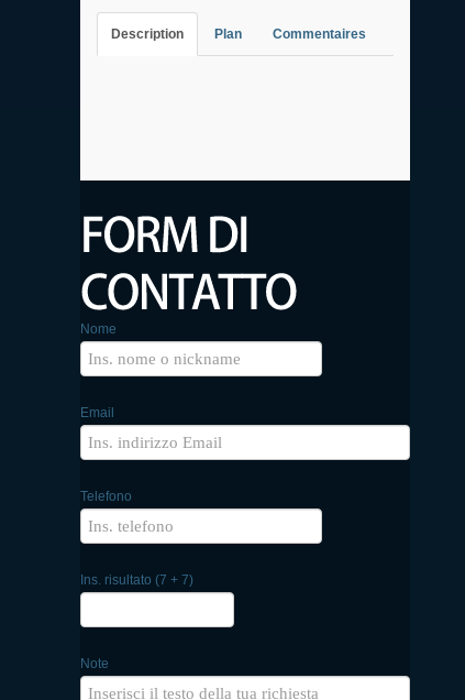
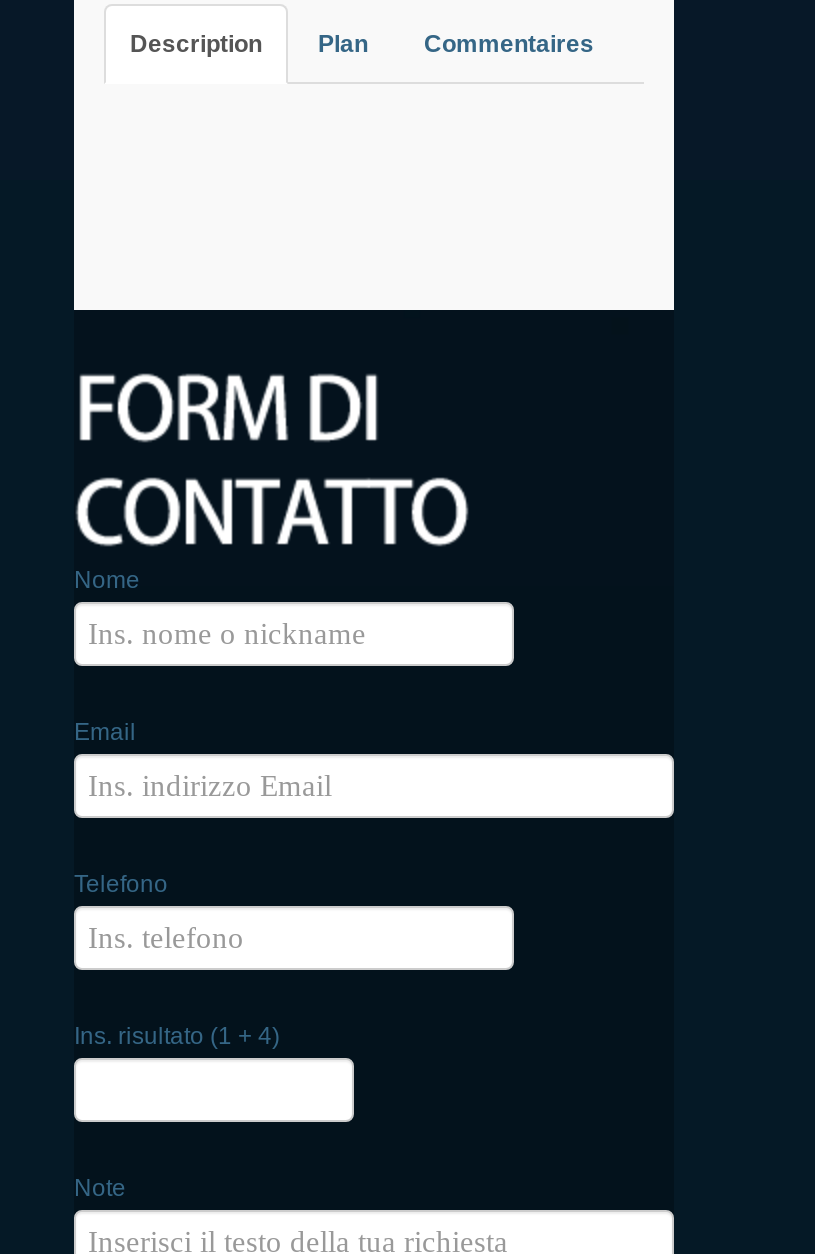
[80,572,193,588] Ins. risultato (7 + 7) -> [74,1022,280,1050] Ins. risultato (1 + 4)

